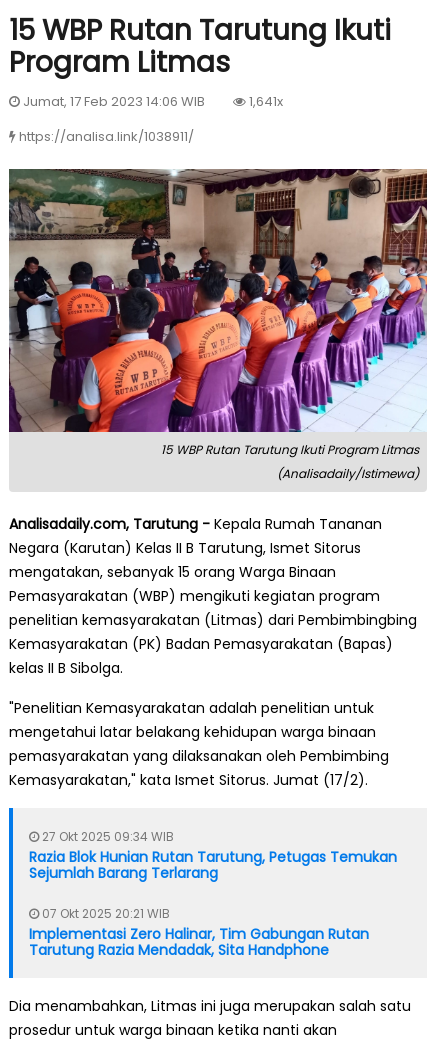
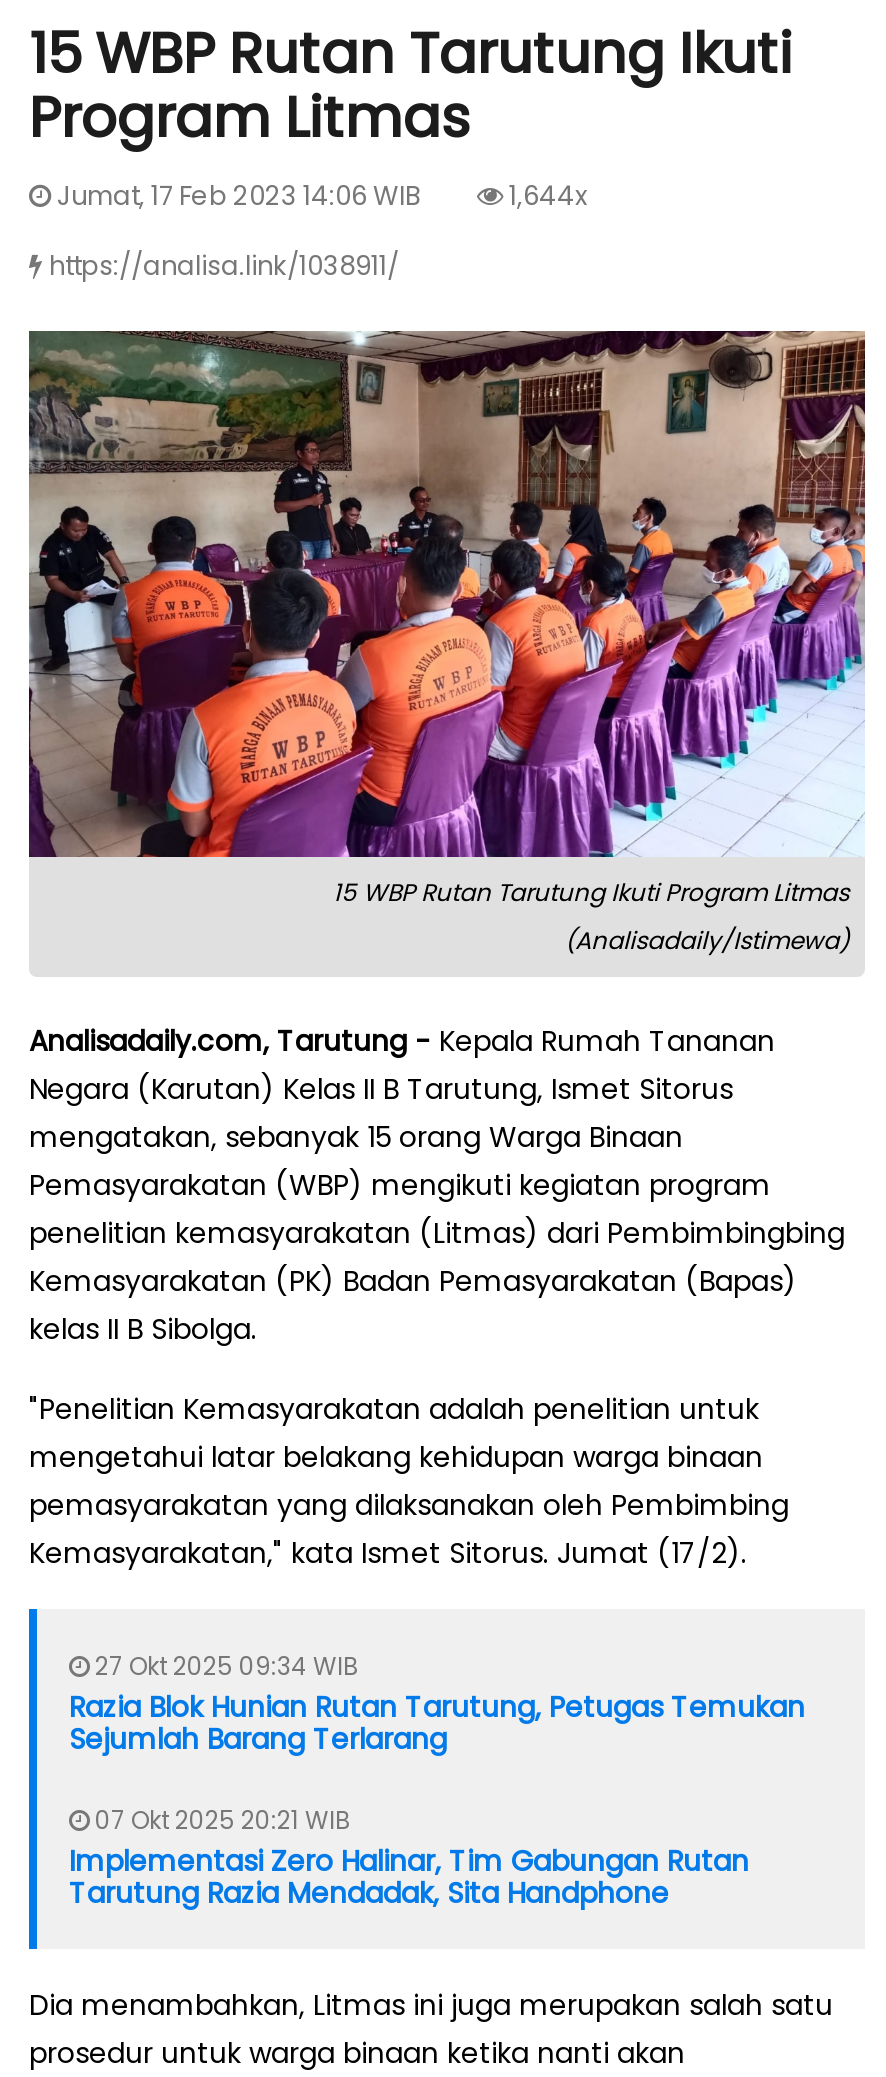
[246,92,283,111] 1,641x -> [503,177,587,215] 1,644x

